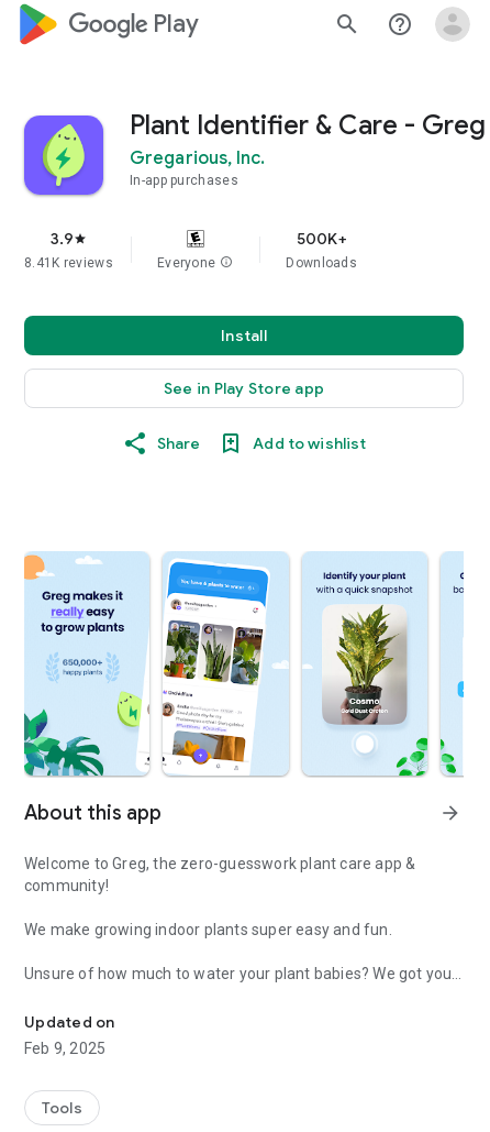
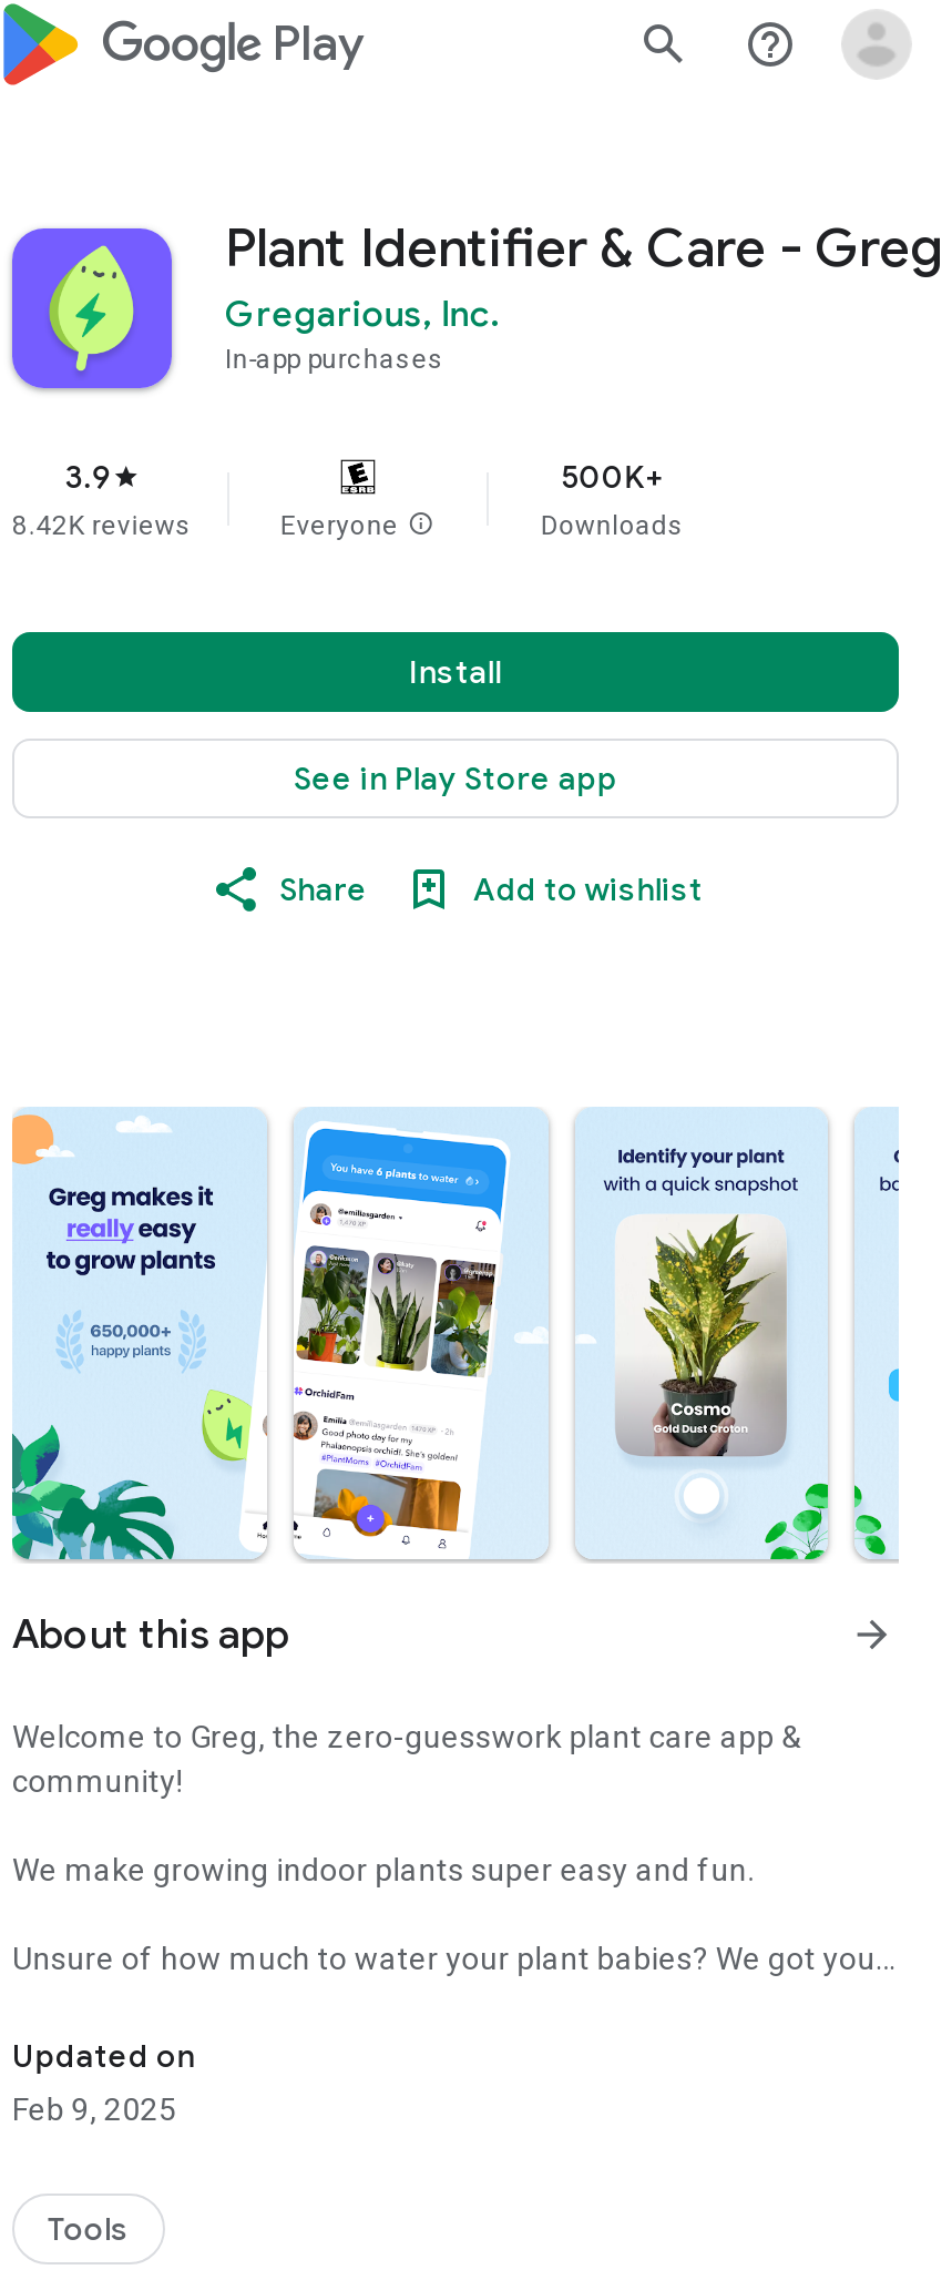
[24,255,113,271] 8.41K reviews -> [12,510,192,541] 8.42K reviews

